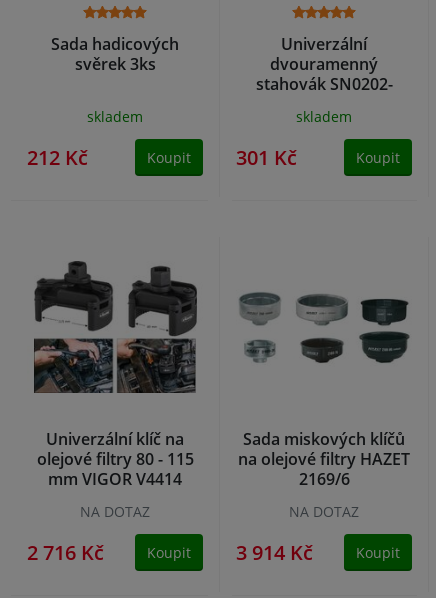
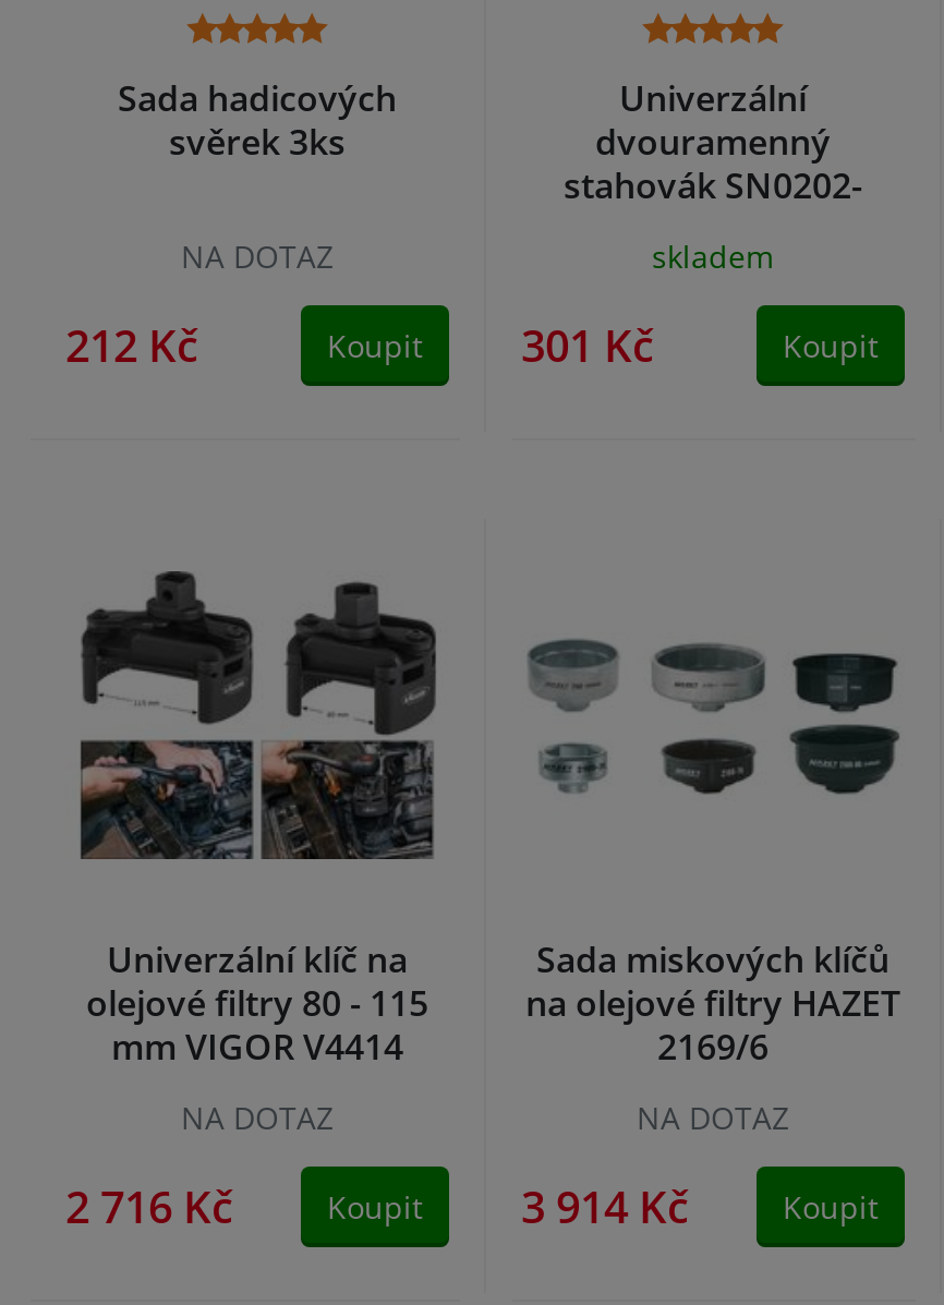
[87,107,143,126] skladem -> [181,235,334,277] NA DOTAZ

